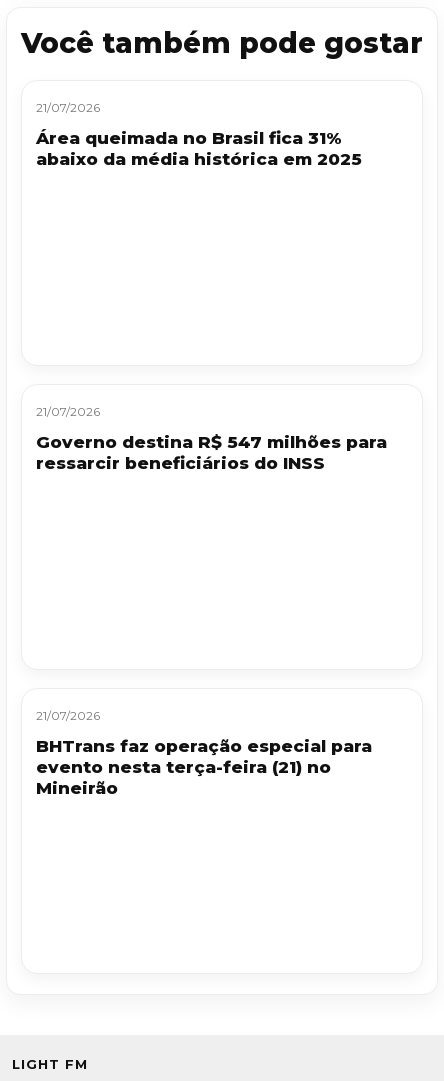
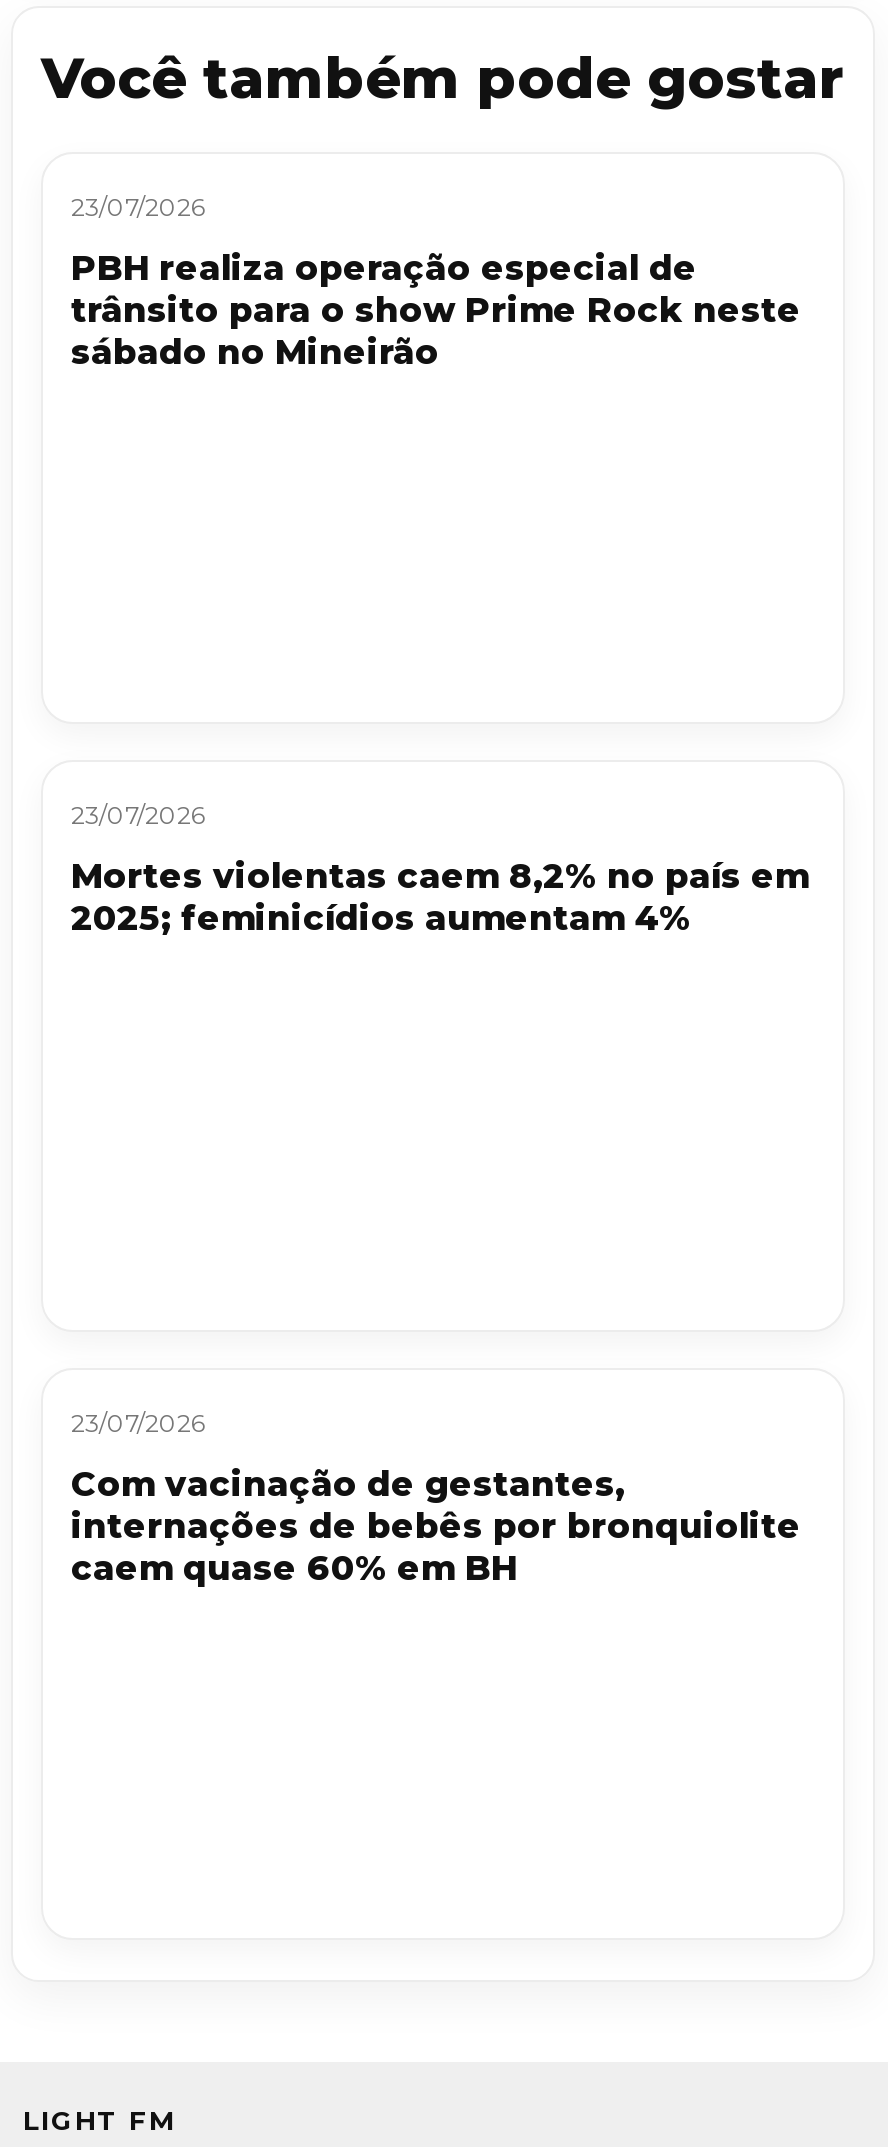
[36,99,100,114] 21/07/2026 -> [71,191,205,221] 23/07/2026
[36,127,362,168] Área queimada no Brasil fica 31% | abaixo da média histórica em 2025 -> [71,247,801,371] PBH realiza operação especial de | trânsito para o show Prime Rock neste | sábado no Mineirão
[36,403,100,418] 21/07/2026 -> [71,799,205,829] 23/07/2026
[36,431,387,472] Governo destina R$ 547 milhões para | ressarcir beneficiários do INSS -> [71,855,809,937] Mortes violentas caem 8,2% no país em | 2025; feminicídios aumentam 4%
[36,707,100,722] 21/07/2026 -> [71,1407,205,1437] 23/07/2026
[36,735,372,797] BHTrans faz operação especial para | evento nesta terça-feira (21) no | Mineirão -> [71,1463,801,1587] Com vacinação de gestantes, | internações de bebês por bronquiolite | caem quase 60% em BH

